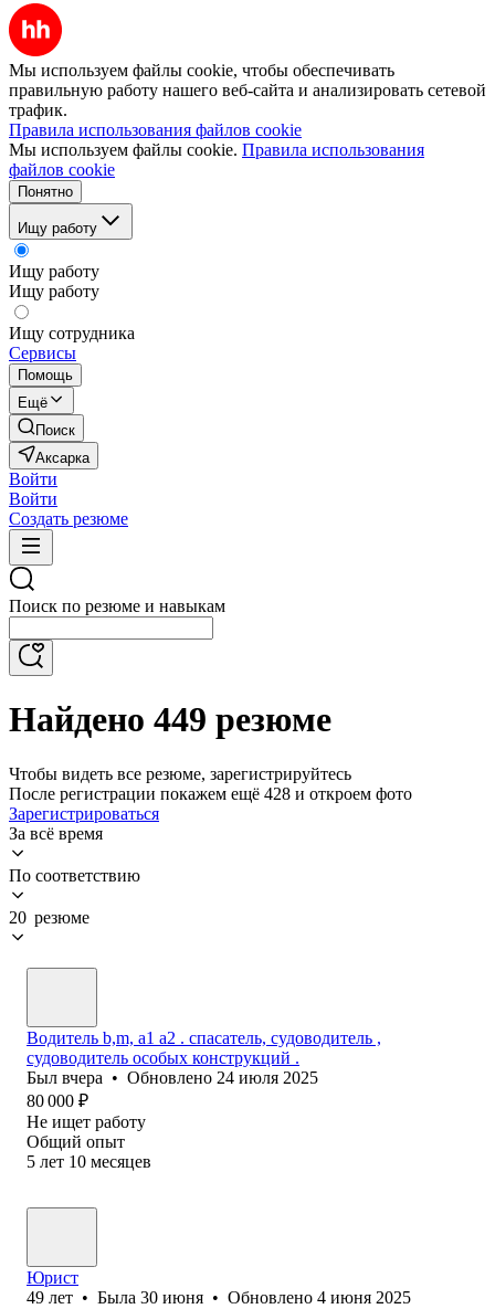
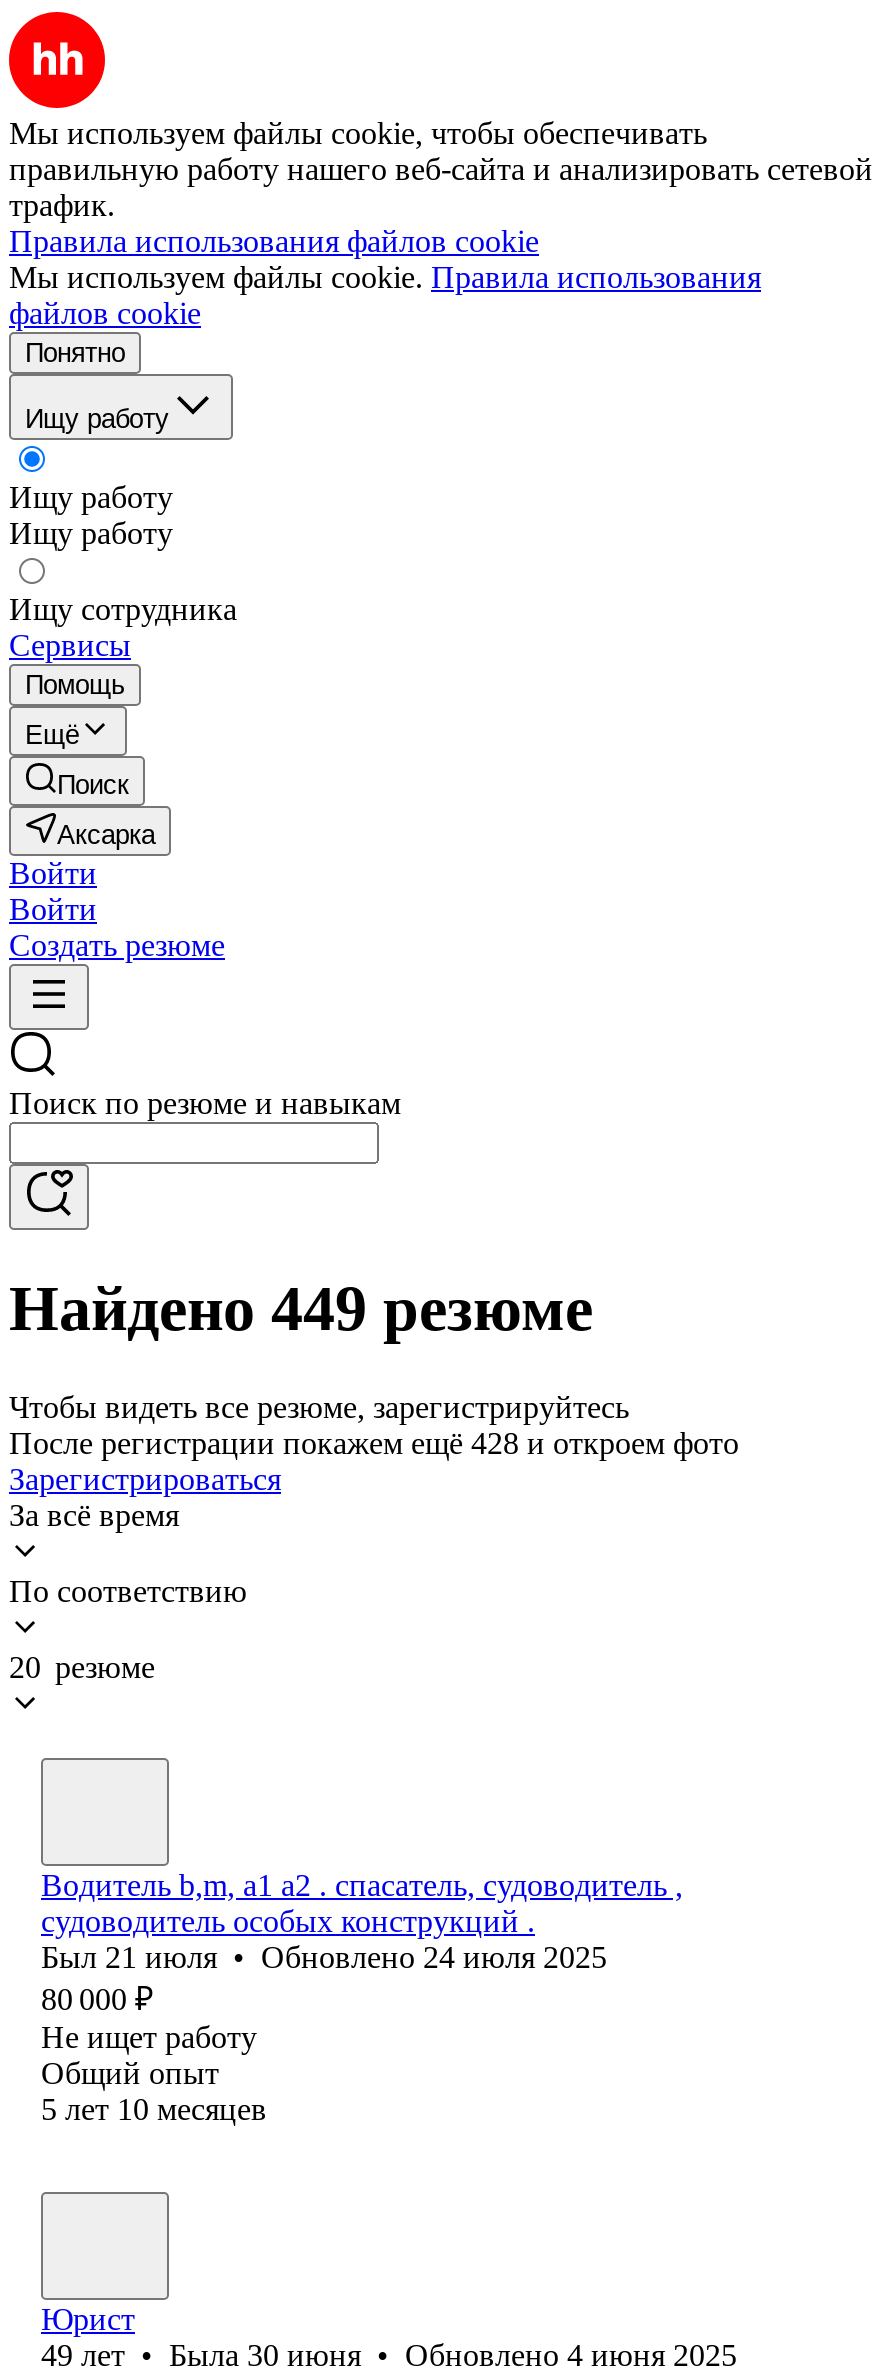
[27,1068,318,1087] Был вчера • Обновлено24 июля 2025 -> [41,1940,607,1974] Был 21 июля • Обновлено24 июля 2025

